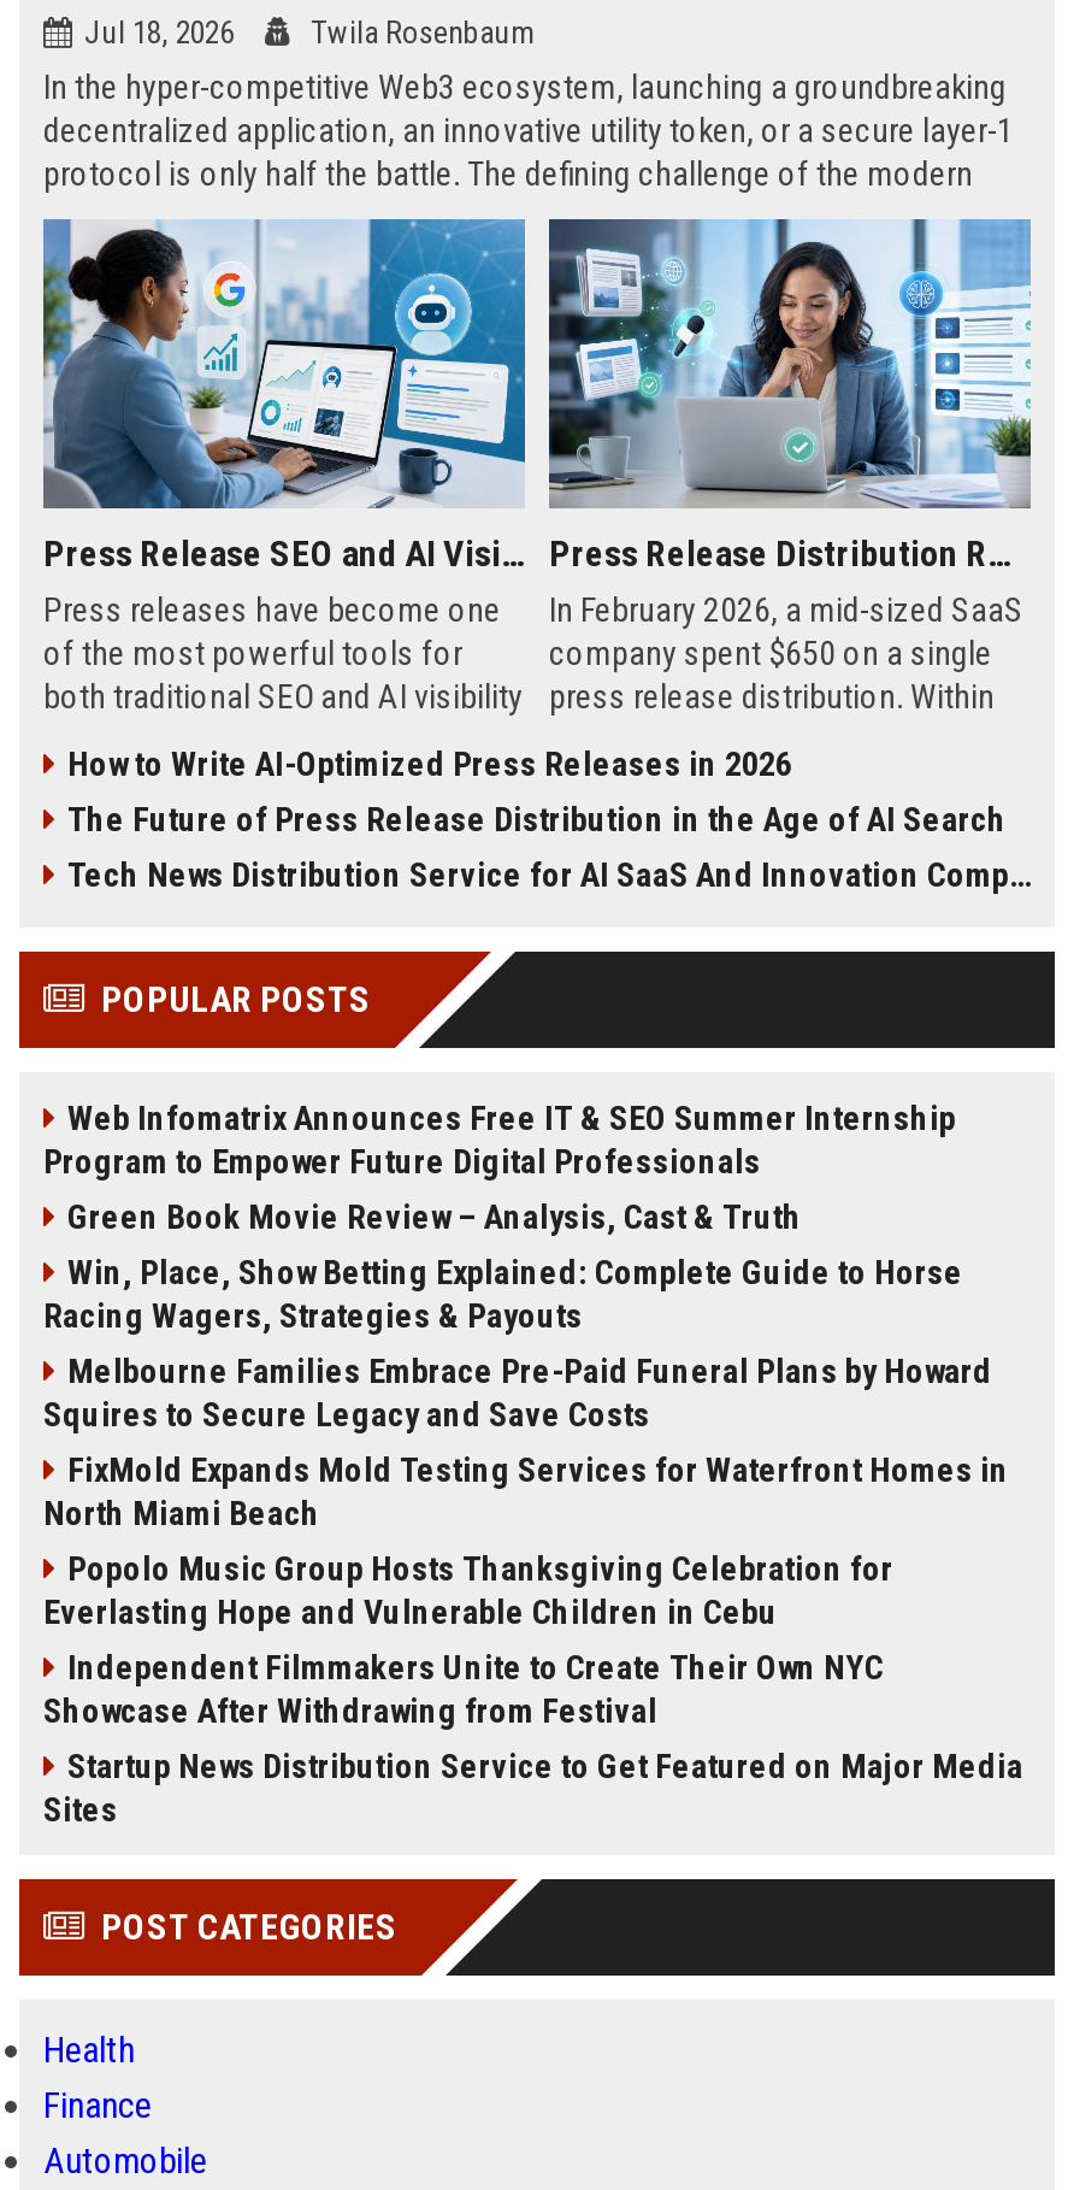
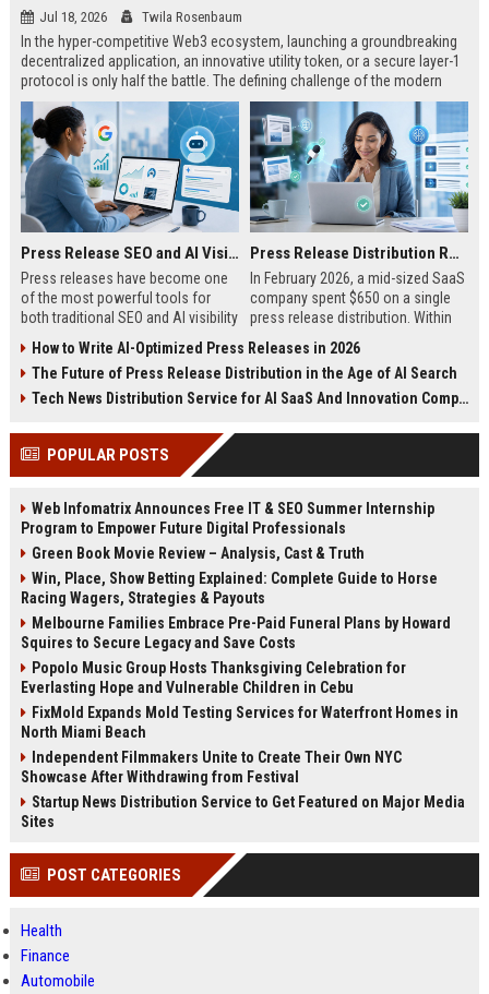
moved [43,1450,1009,1532] -> [21,704,458,741]: FixMold Expands Mold Testing Services for Waterfront Homes in | North Miami Beach
moved [43,1549,893,1631] -> [21,659,406,696]: Popolo Music Group Hosts Thanksgiving Celebration for | Everlasting Hope and Vulnerable Children in Cebu

